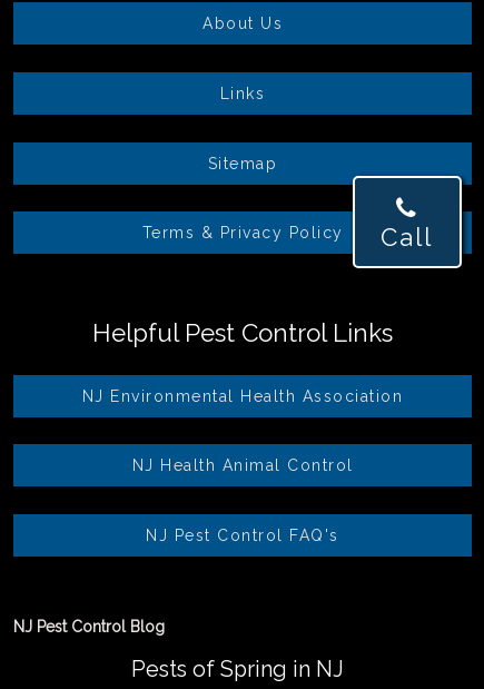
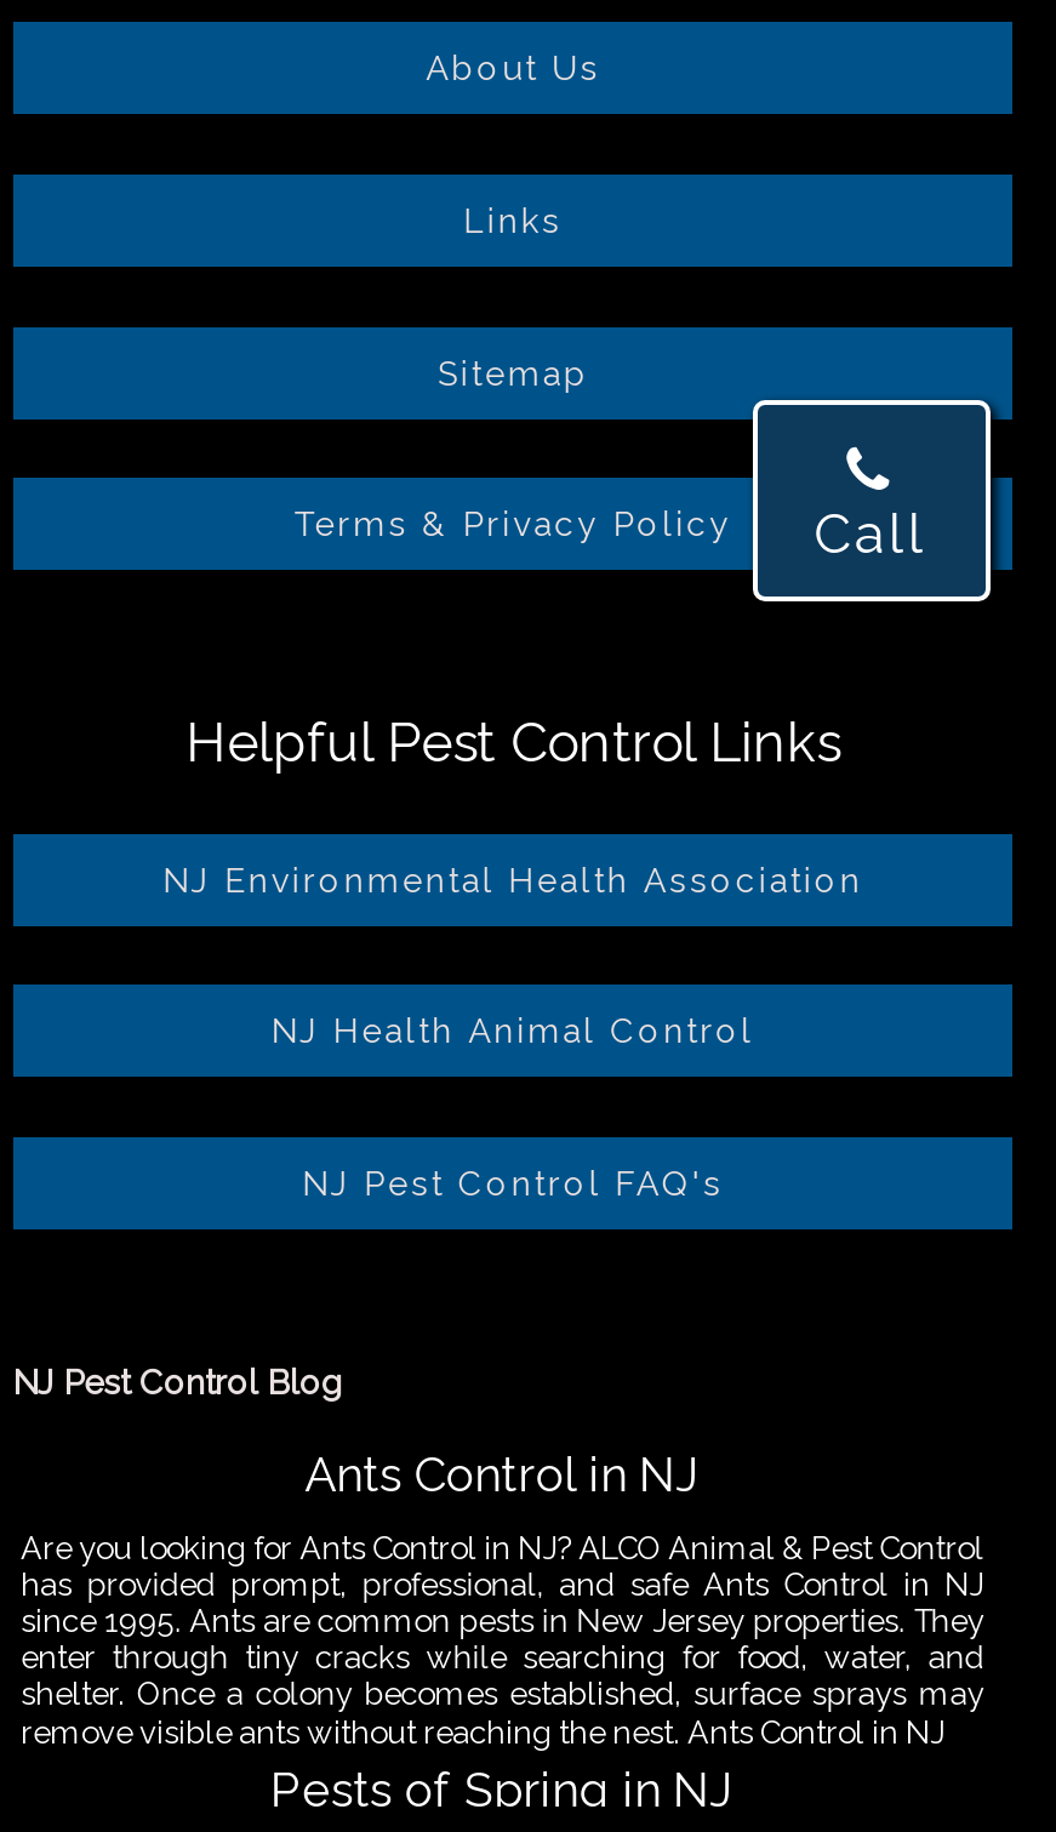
none -> [21,1447,984,1750] Ants Control in NJ | Are you looking for Ants Control in NJ? ALCO Animal & Pest Control | has provided prompt, professional, and safe Ants Control in NJ | since 1995. Ants are common pests in New Jersey properties. They | enter through tiny cracks while searching for food, water, and | shelter. Once a colony becomes established, surface sprays may | remove visible ants without reaching the nest. Ants Control in NJ

